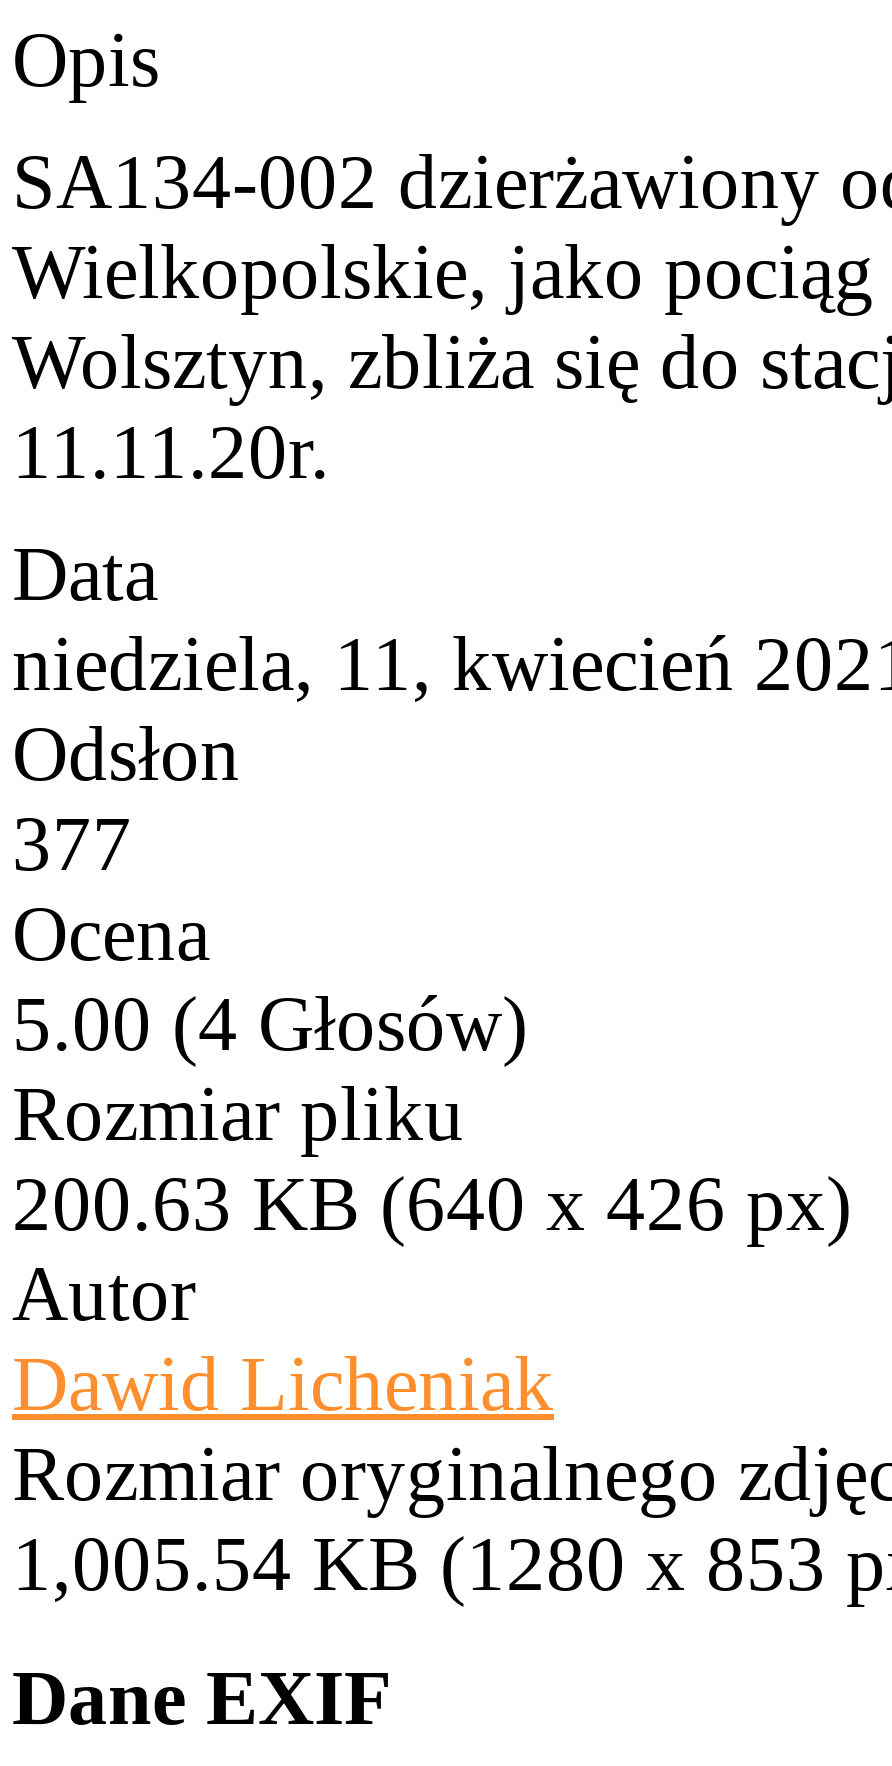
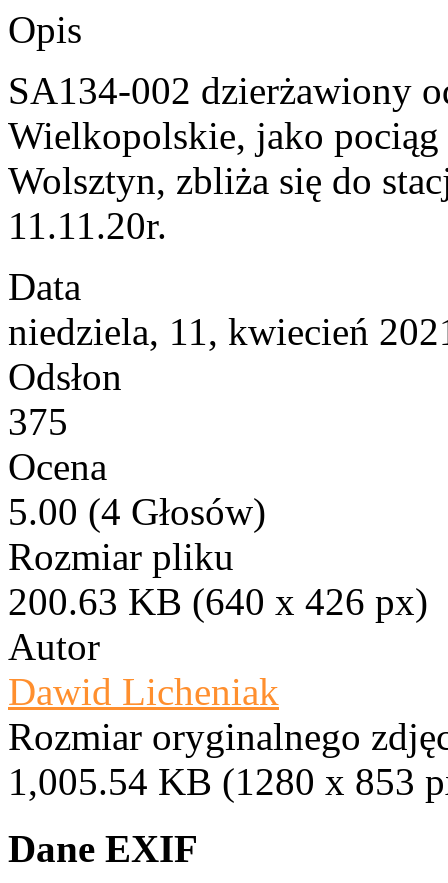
[12,801,132,887] 377 -> [8,400,68,443] 375

